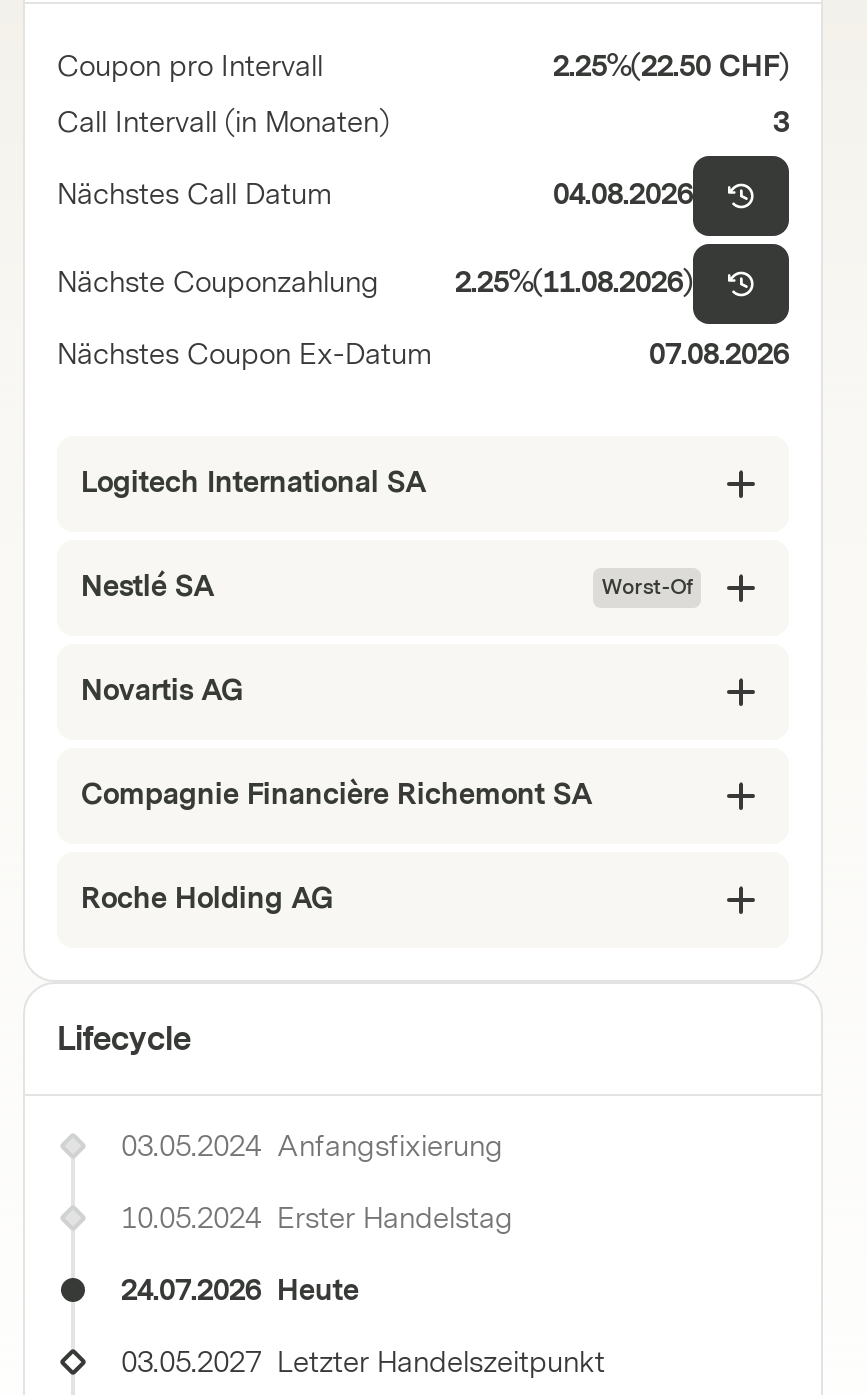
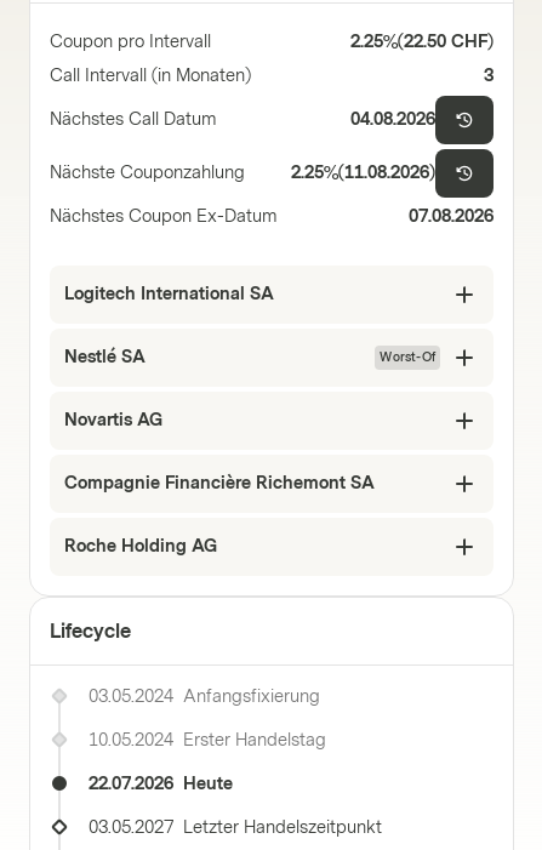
[121,1274,359,1308] 24.07.2026 Heute -> [89,774,233,794] 22.07.2026 Heute

